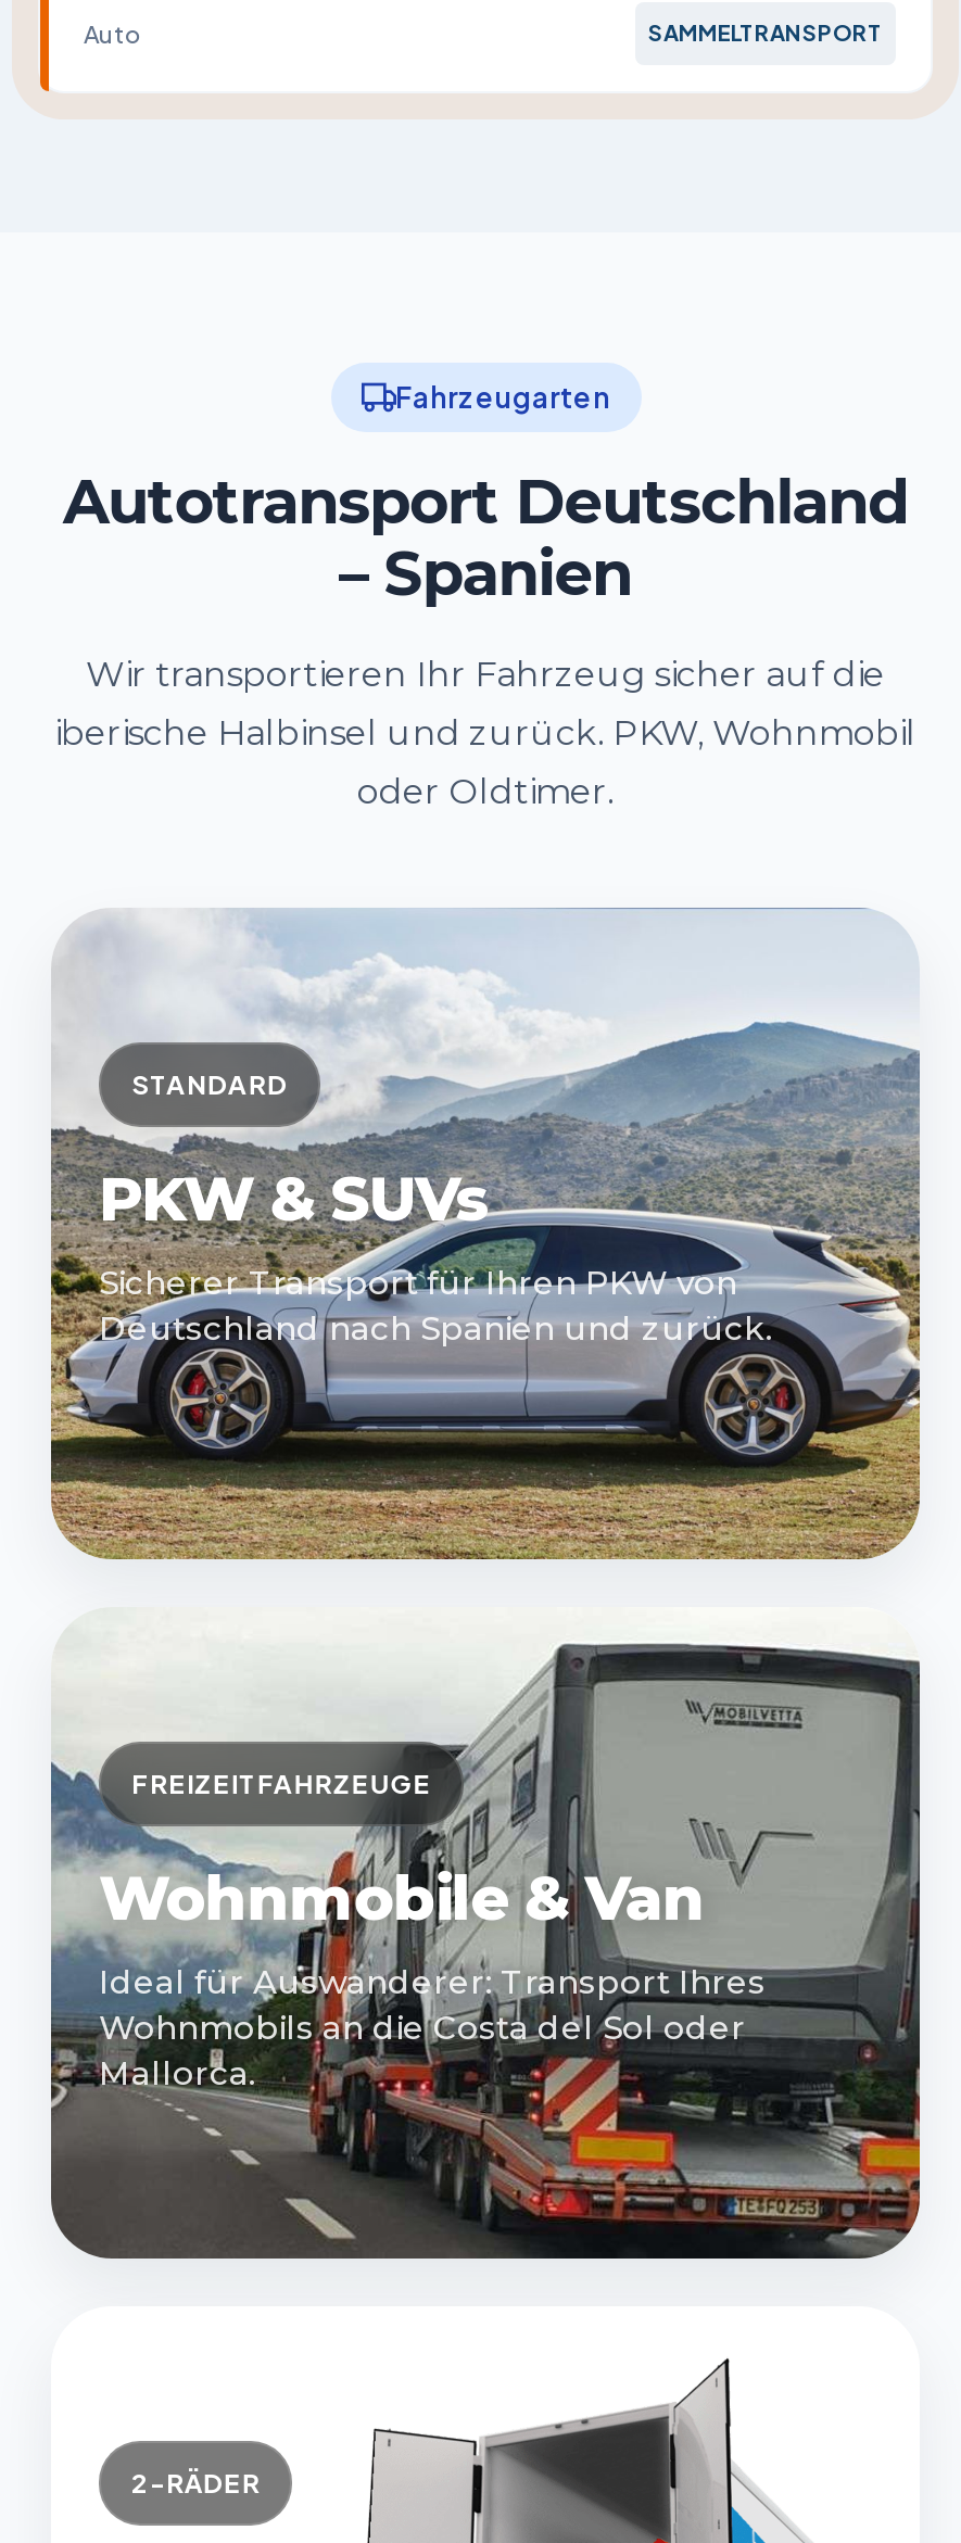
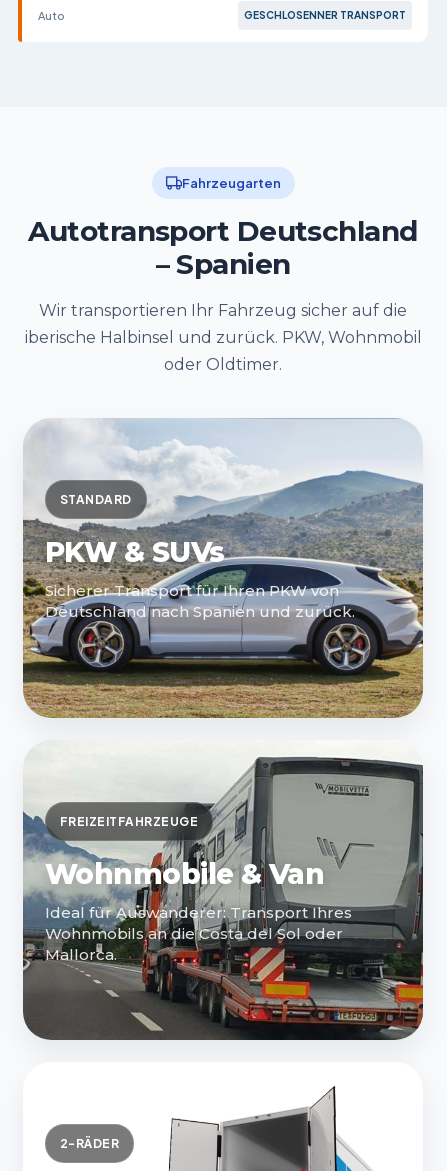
[648,20,883,46] SAMMELTRANSPORT -> [244,9,406,21] GESCHLOSENNER TRANSPORT

